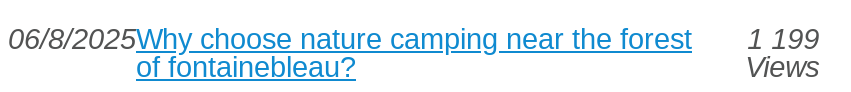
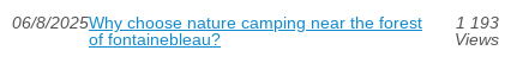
[8,23,819,55] 06/8/2025Why choose nature camping near the forest 1 199 -> [12,13,499,32] 06/8/2025Why choose nature camping near the forest 1 193

